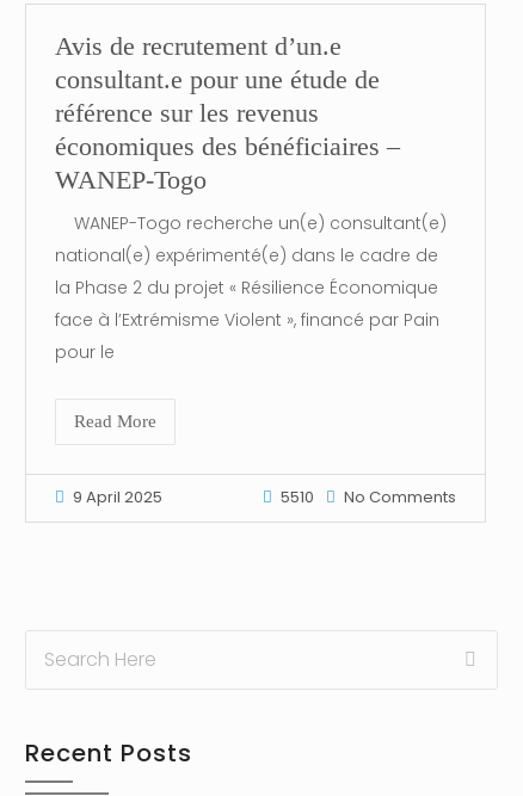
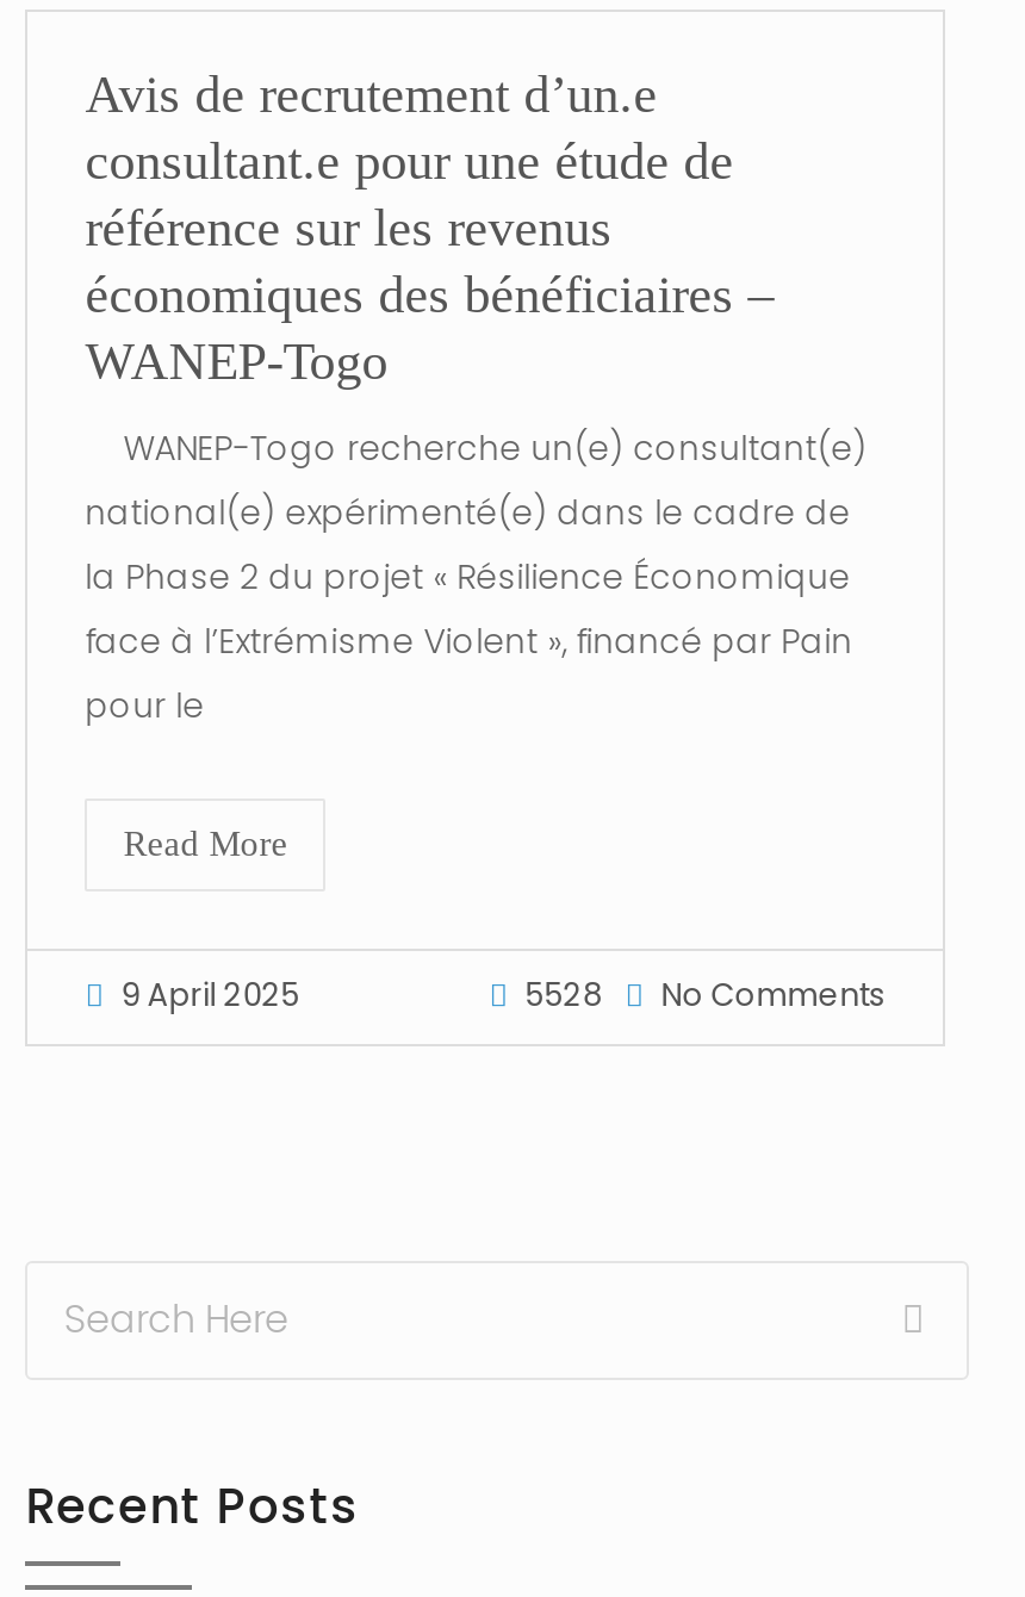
[280,486,456,509] 5510 No Comments -> [525,973,885,1019] 5528 No Comments

